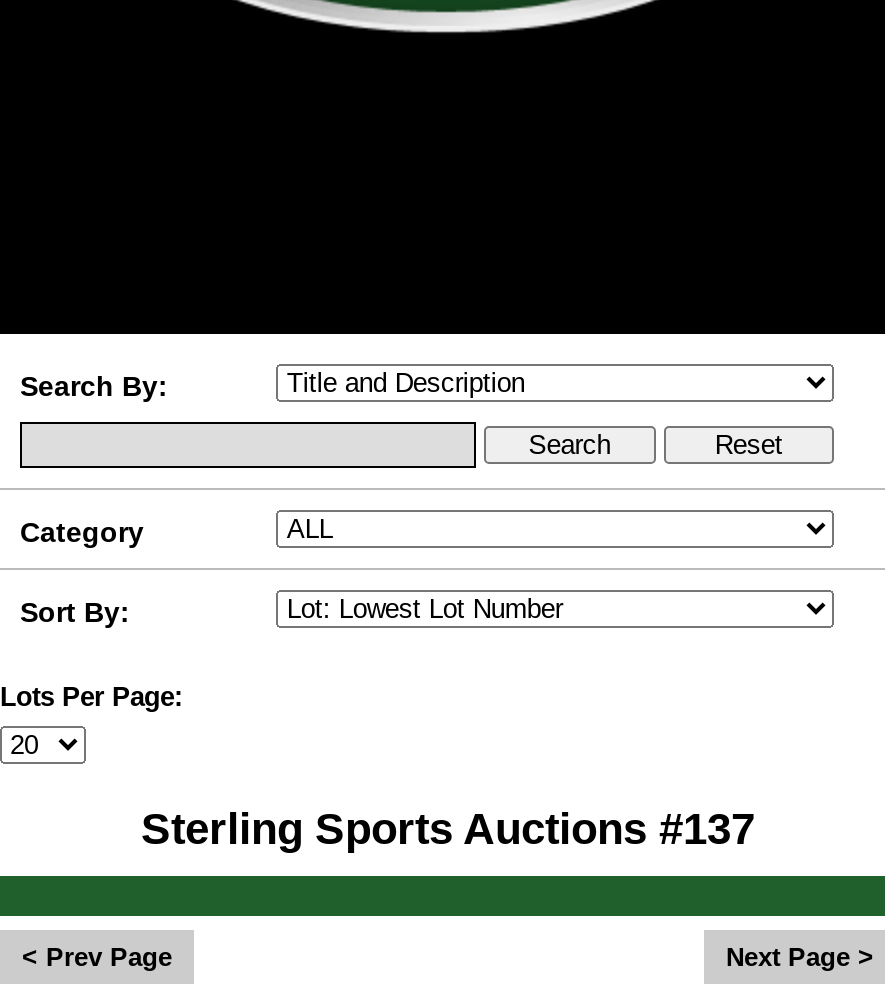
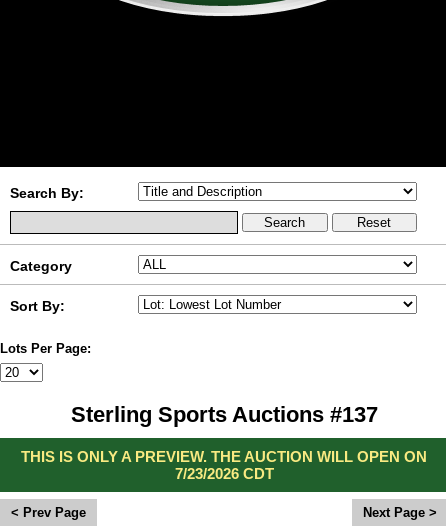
none -> [21,448,427,482] THIS IS ONLY A PREVIEW. THE AUCTION WILL OPEN ON | 7/23/2026 CDT

